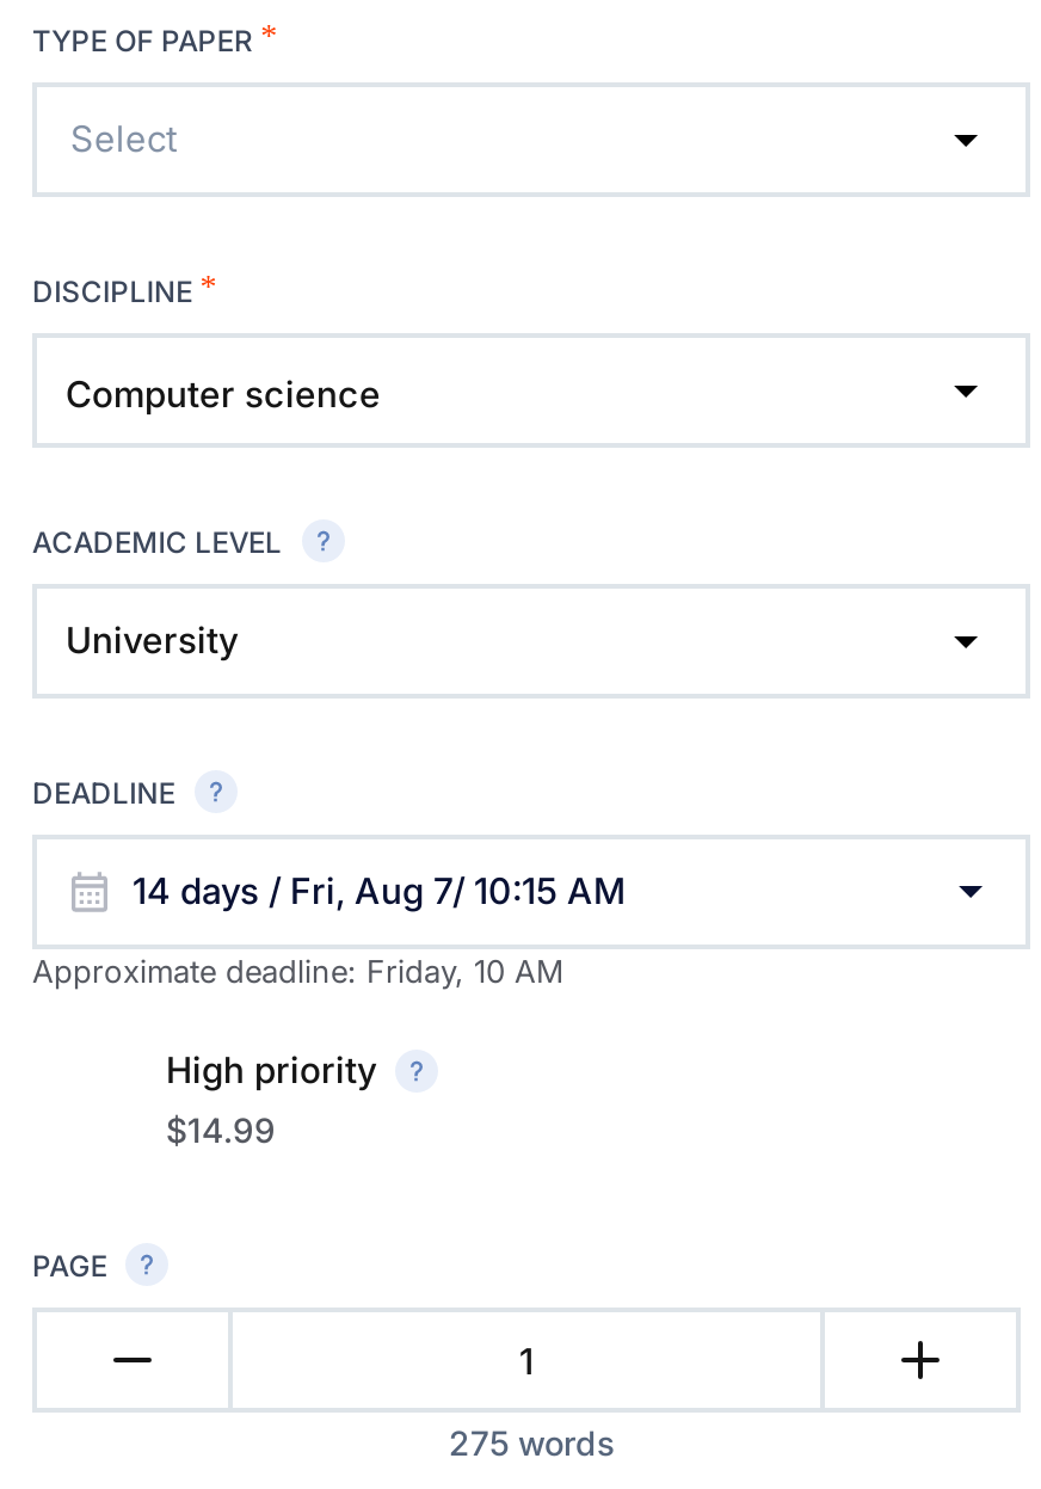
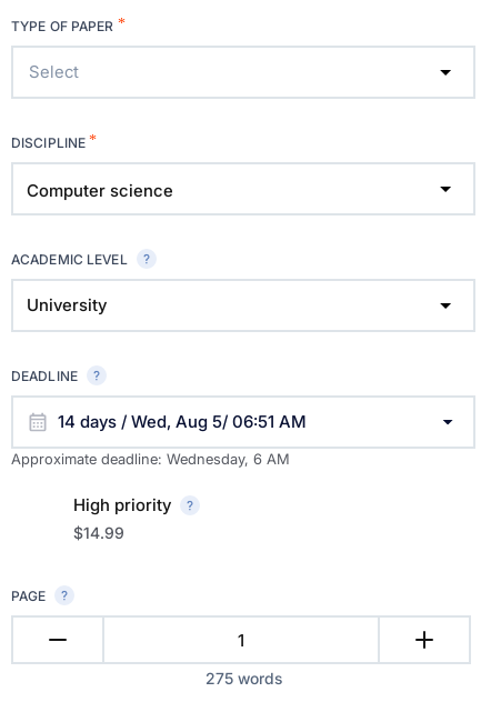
[133,868,627,913] 14 days / Fri, Aug 7/ 10:15 AM -> [58,411,307,432] 14 days / Wed, Aug 5/ 06:51 AM
[32,952,565,990] Approximate deadline: Friday, 10 AM -> [11,450,290,468] Approximate deadline: Wednesday, 6 AM

